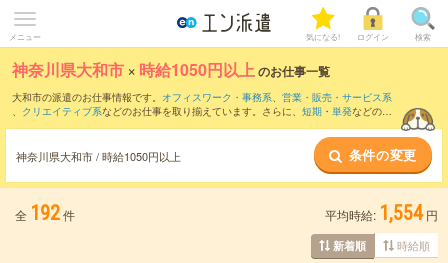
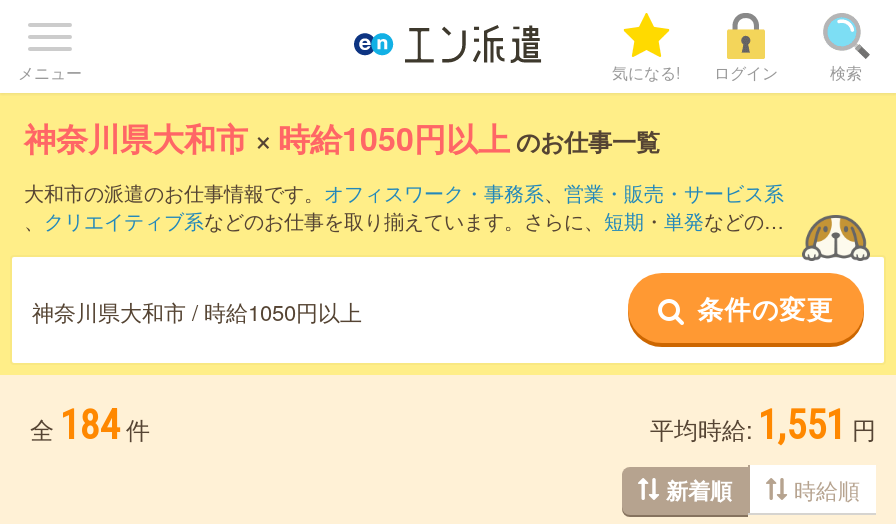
[15,201,75,225] 全 192 件 -> [30,401,150,449] 全 184 件
[325,201,438,225] 平均時給: 1,554 円 -> [650,401,876,449] 平均時給: 1,551 円

